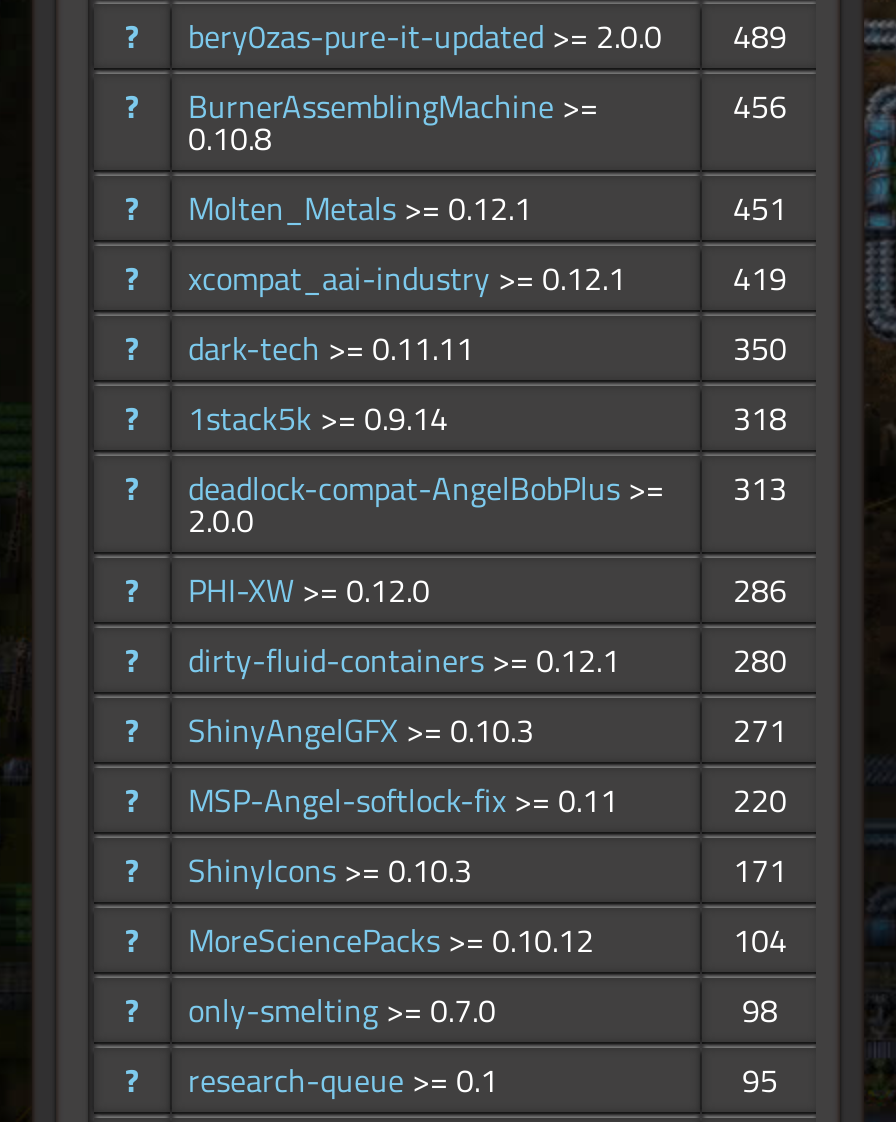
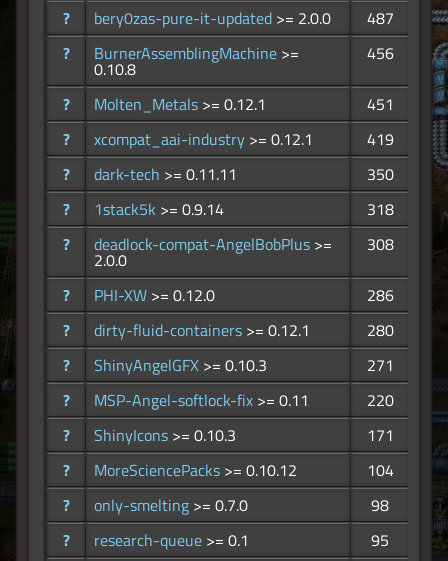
[733,13,787,61] 489 -> [366,6,393,30] 487
[733,465,787,513] 313 -> [366,232,393,256] 308

